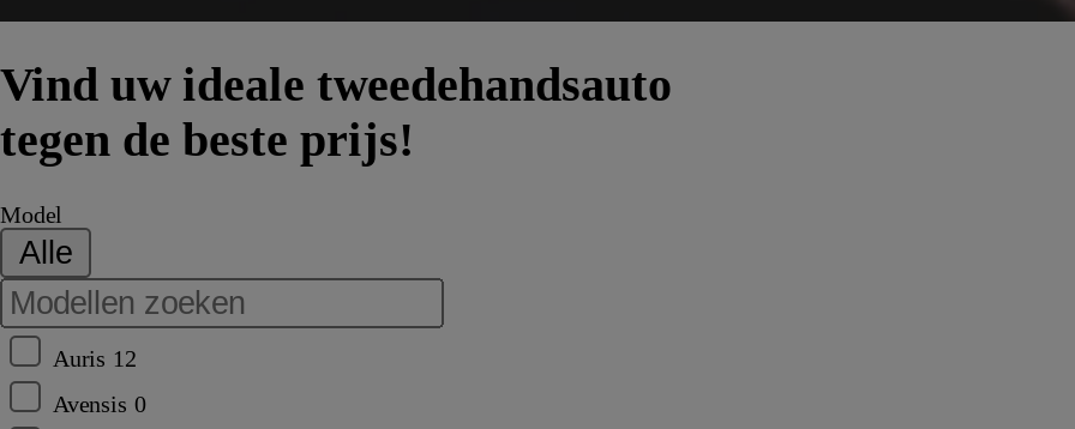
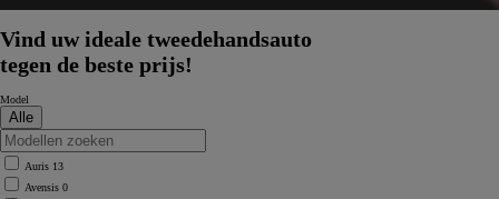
[53,345,137,371] Auris 12 -> [25,160,63,172] Auris 13

